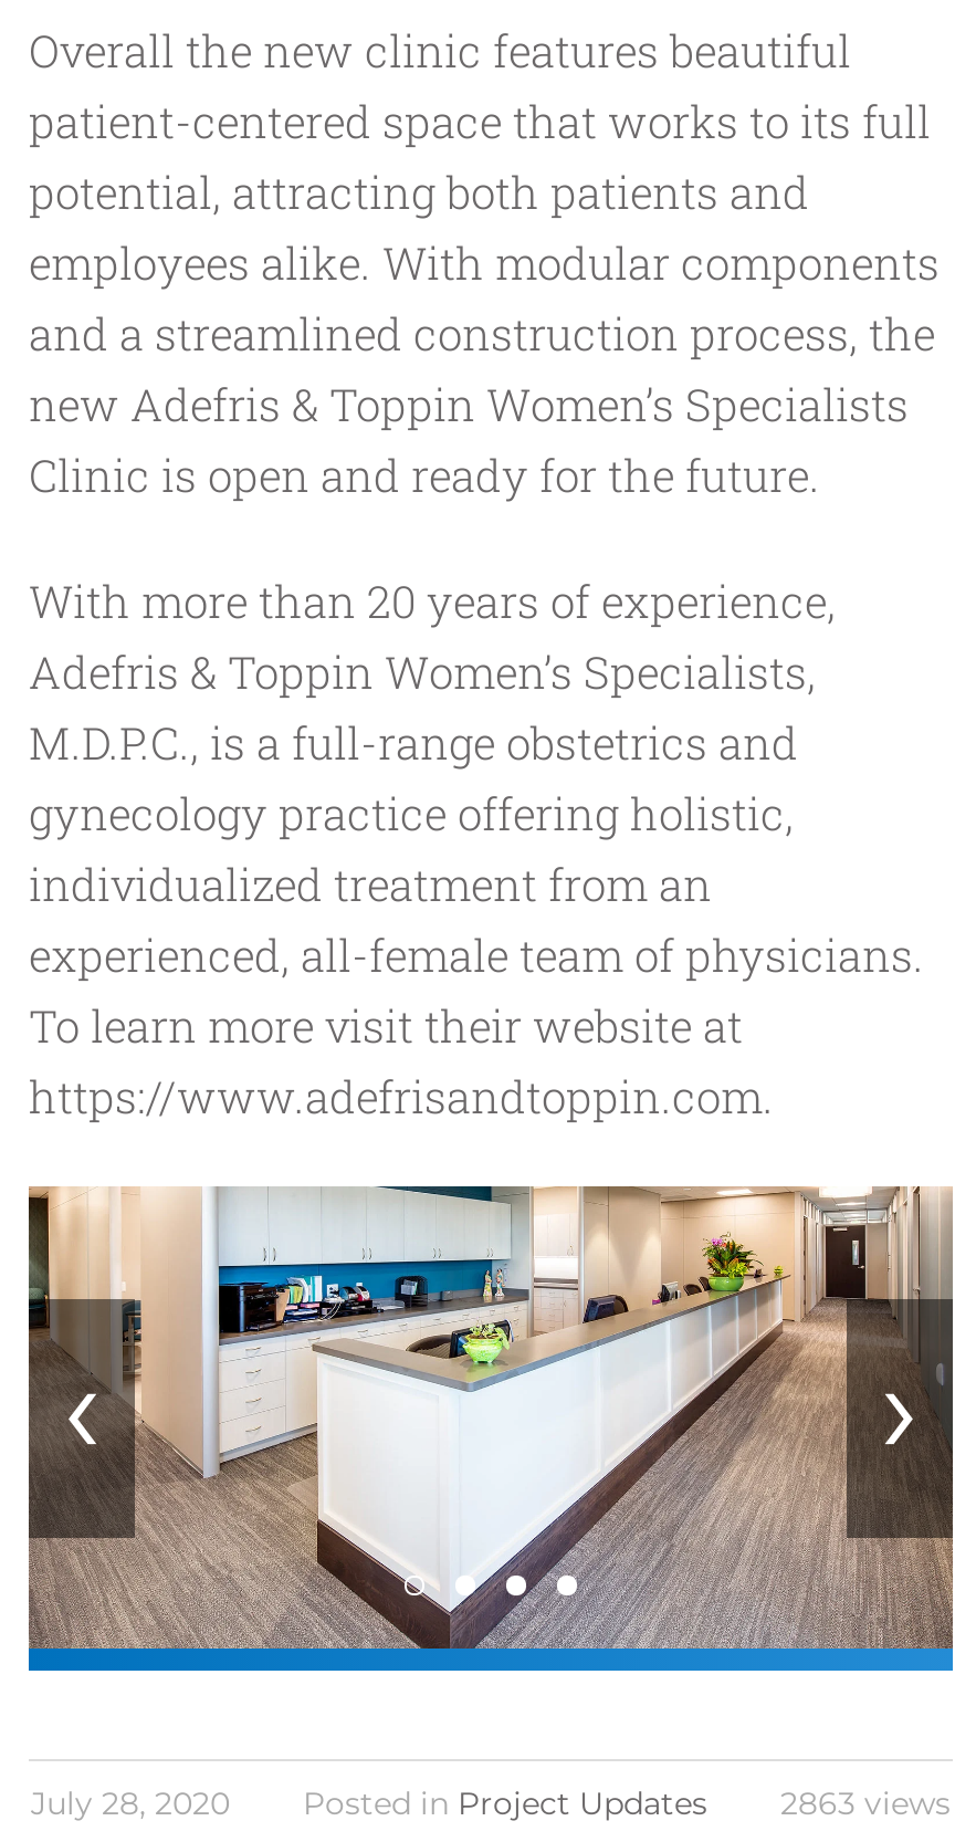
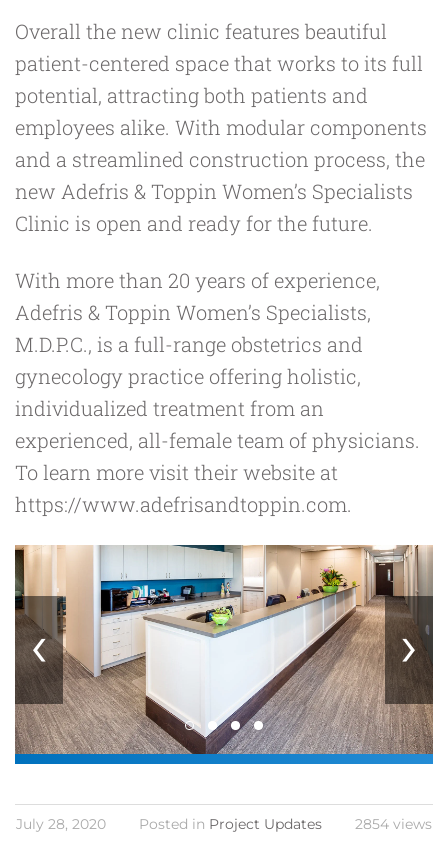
[31,1783,951,1823] July 28, 2020 Posted in Project Updates 2863 views -> [16,815,432,833] July 28, 2020 Posted in Project Updates 2854 views

